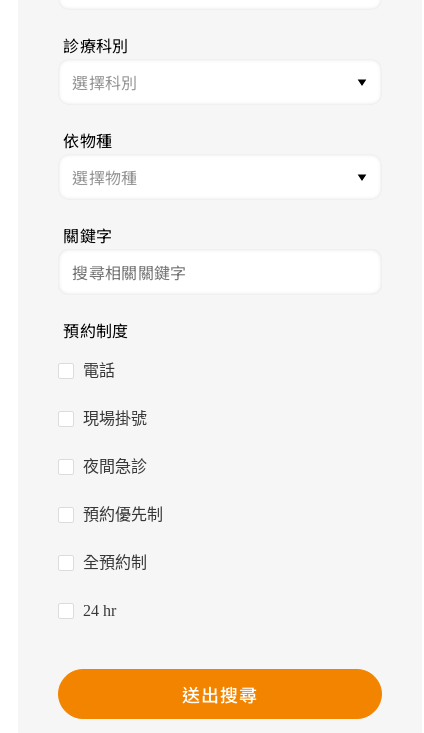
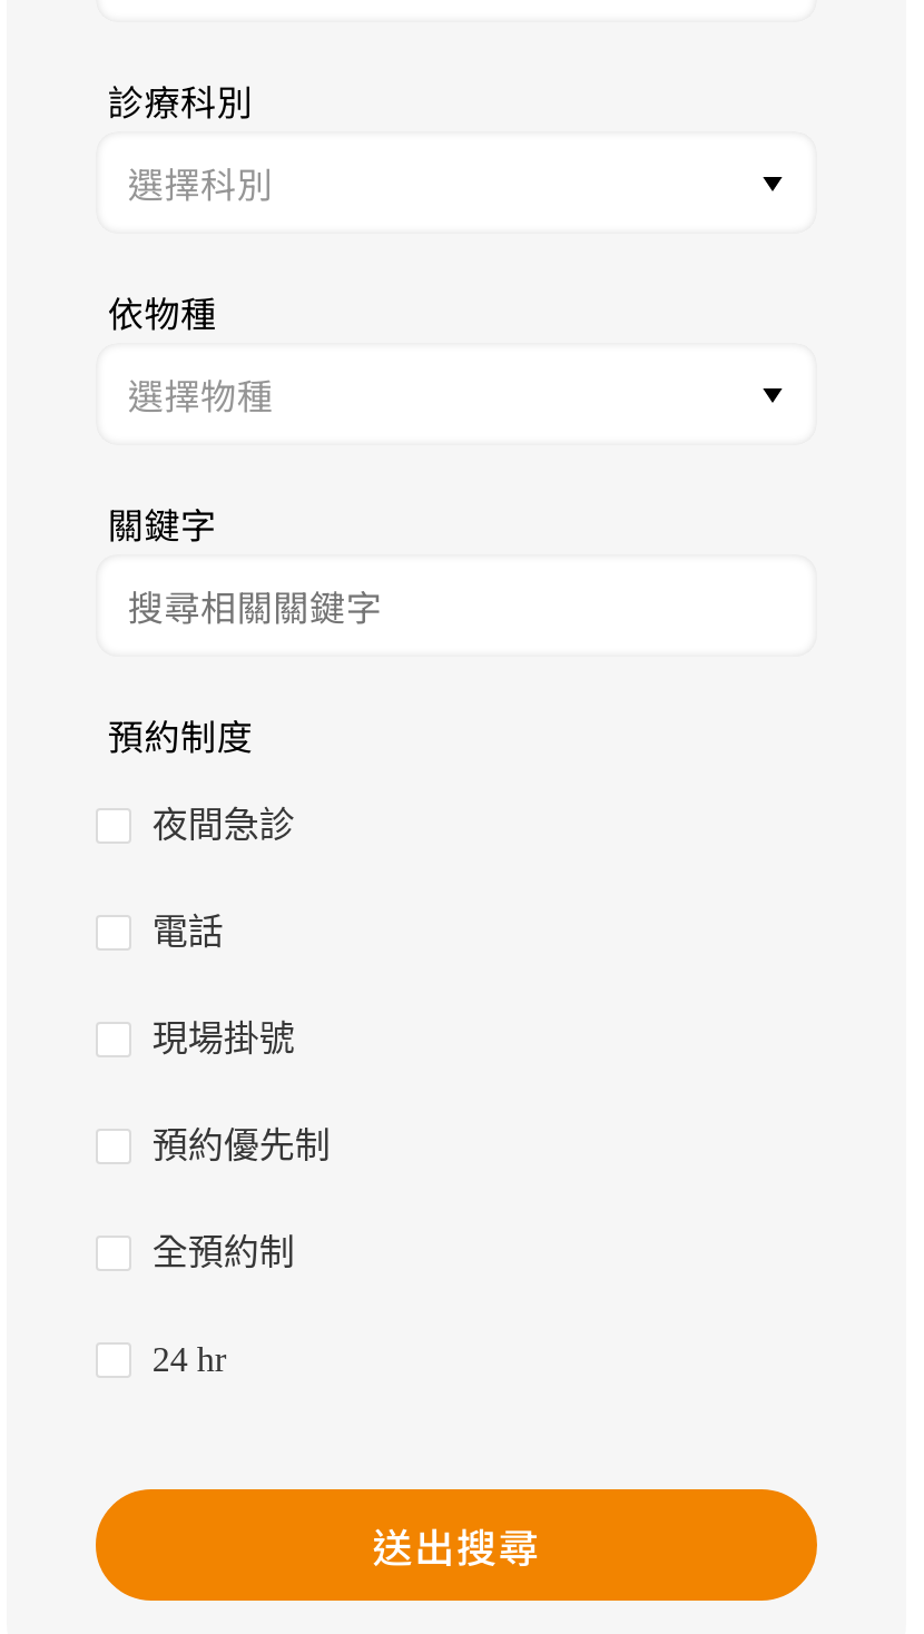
moved [83,362,147,427] -> [152,913,295,1057]: 電話 | 現場掛號
moved [83,458,147,475] -> [152,806,295,844]: 夜間急診

